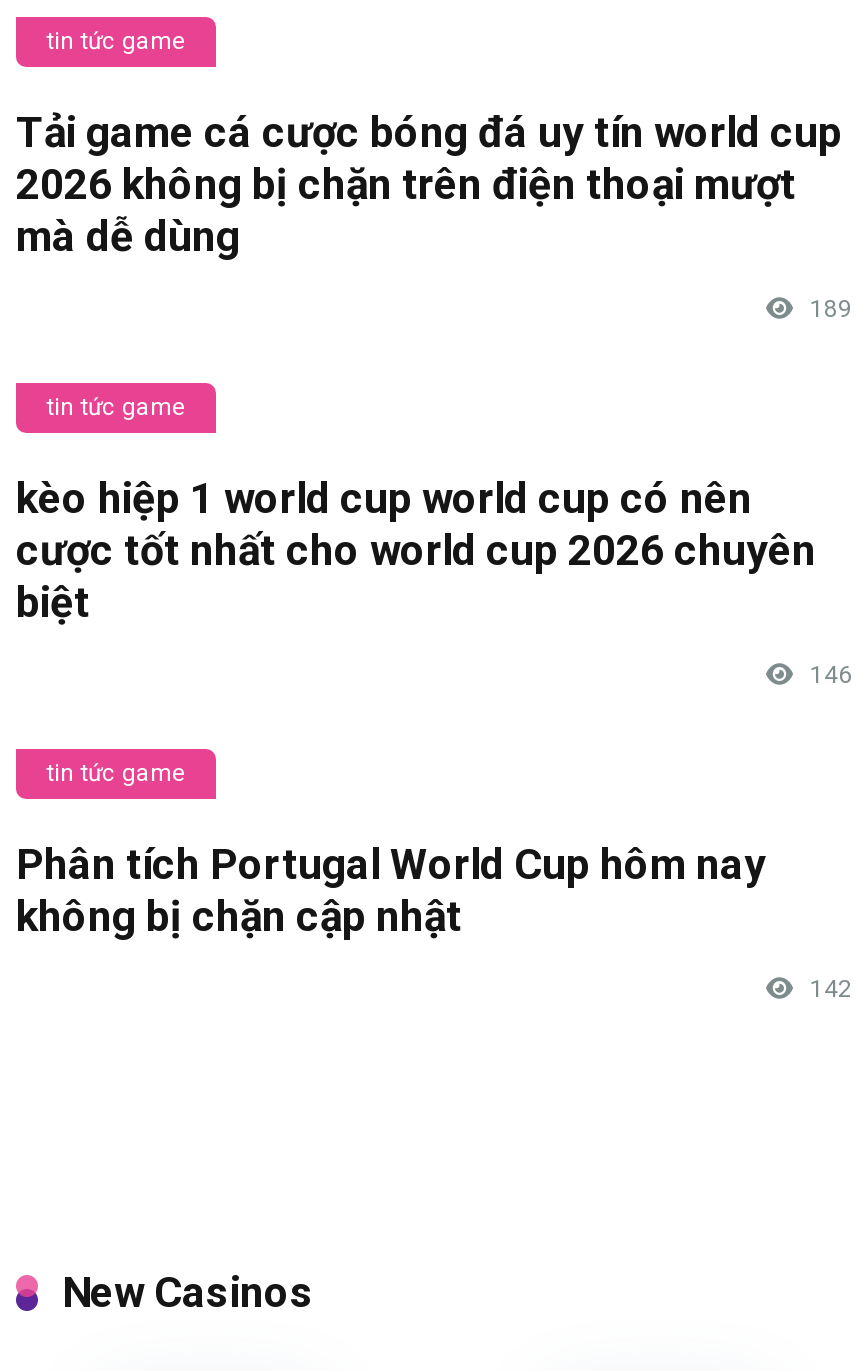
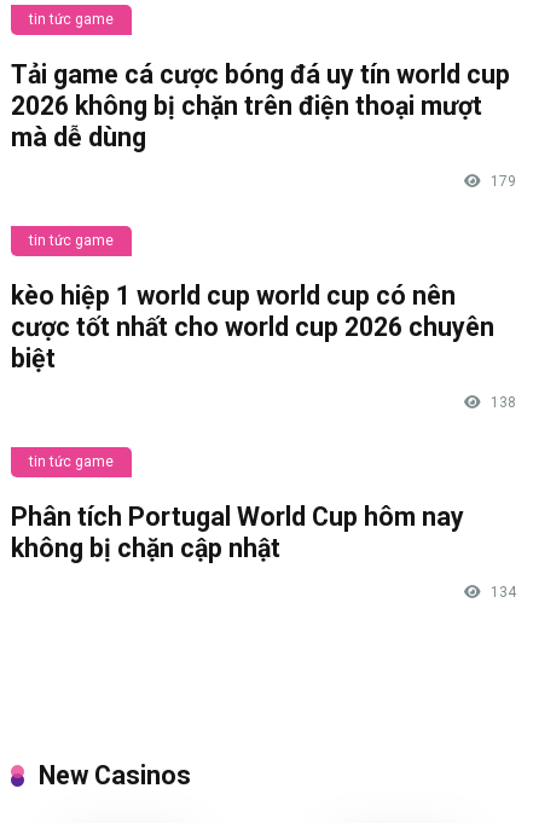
[804,295,852,323] 189 -> [487,173,516,190] 179
[804,661,852,689] 146 -> [487,394,516,411] 138
[804,975,852,1003] 142 -> [487,584,516,601] 134

